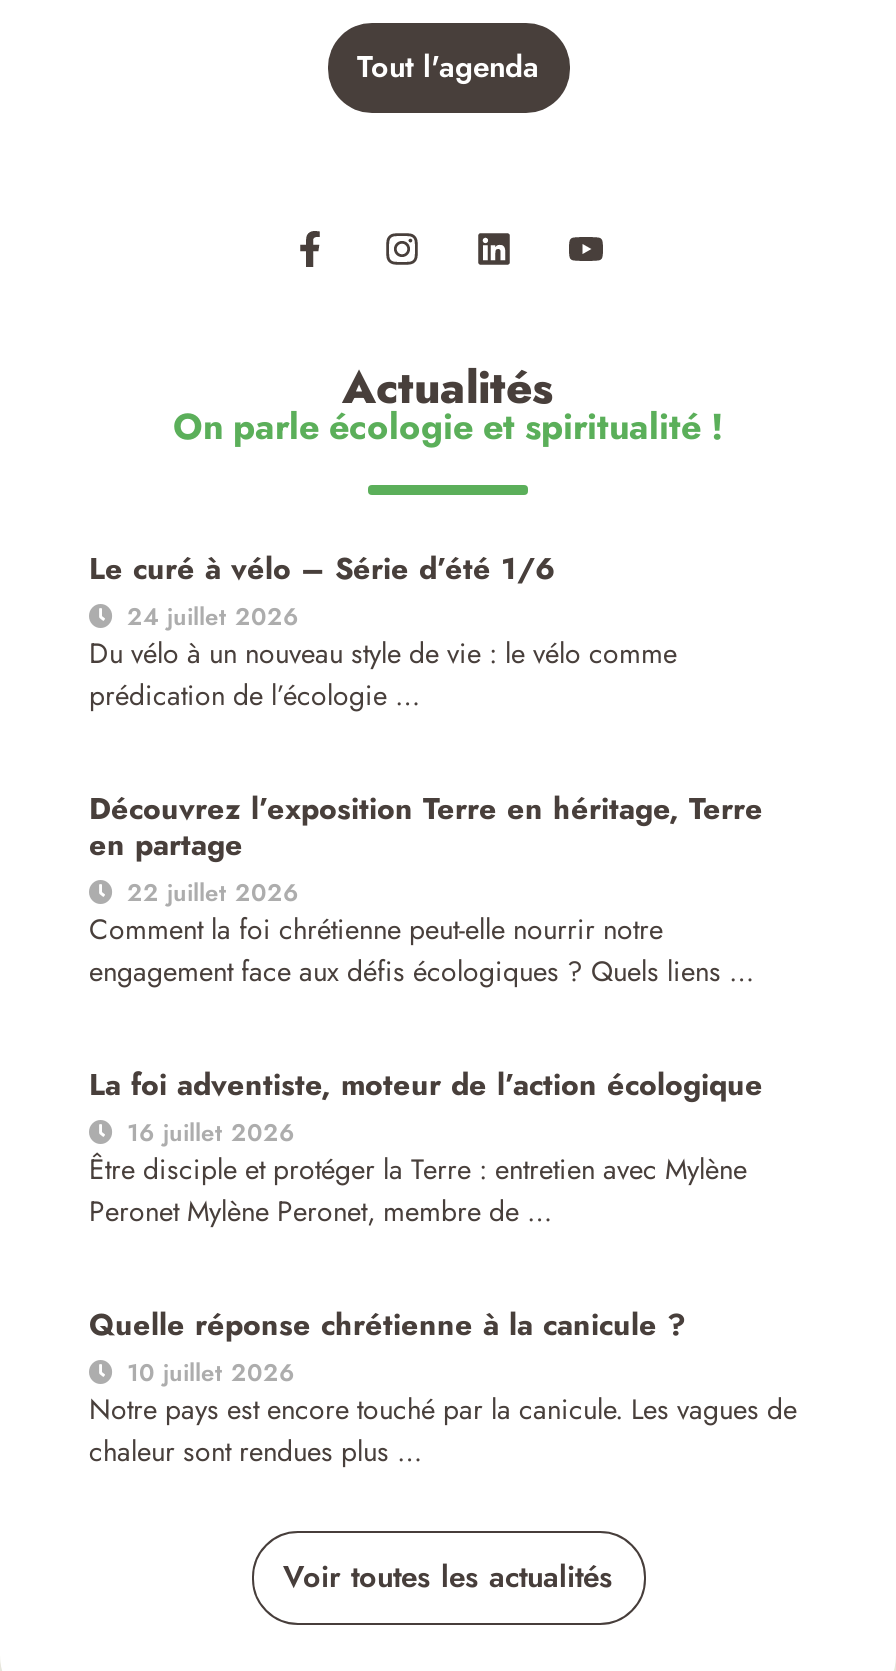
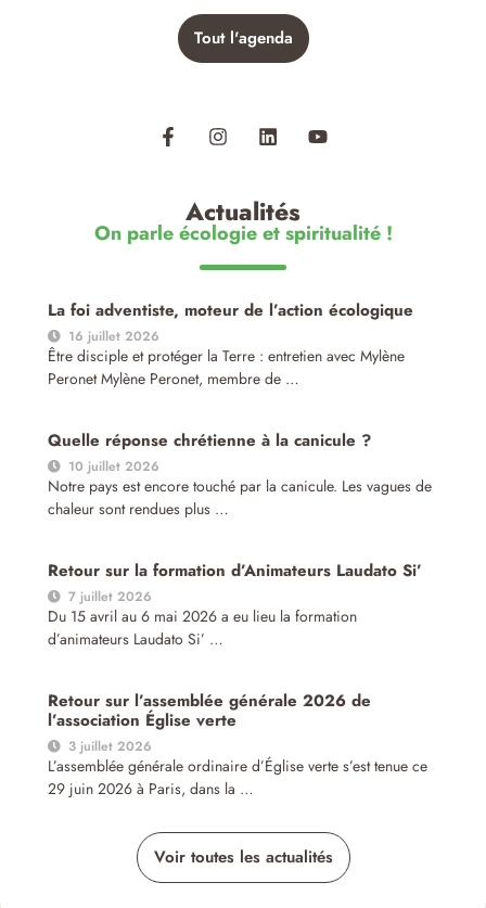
[89,547,763,991] Le curé à vélo – Série d’été 1/6 | 24 juillet 2026 | Du vélo à un nouveau style de vie : le vélo comme | prédication de l’écologie … | Découvrez l’exposition Terre en héritage, Terre | en partage | 22 juillet 2026 | Comment la foi chrétienne peut-elle nourrir notre | engagement face aux défis écologiques ? Quels liens … -> none
moved [89,1063,797,1471] -> [48,298,432,520]: La foi adventiste, moteur de l’action écologique | 16 juillet 2026 | Être disciple et protéger la Terre : entretien avec Mylène | Peronet Mylène Peronet, membre de … | Quelle réponse chrétienne à la canicule ? | 10 juillet 2026 | Notre pays est encore touché par la canicule. Les vagues de | chaleur sont rendues plus …
none -> [48,559,428,800] Retour sur la formation d’Animateurs Laudato Si’ | 7 juillet 2026 | Du 15 avril au 6 mai 2026 a eu lieu la formation | d’animateurs Laudato Si’ … | Retour sur l’assemblée générale 2026 de | l’association Église verte | 3 juillet 2026 | L’assemblée générale ordinaire d’Église verte s’est tenue ce | 29 juin 2026 à Paris, dans la …

